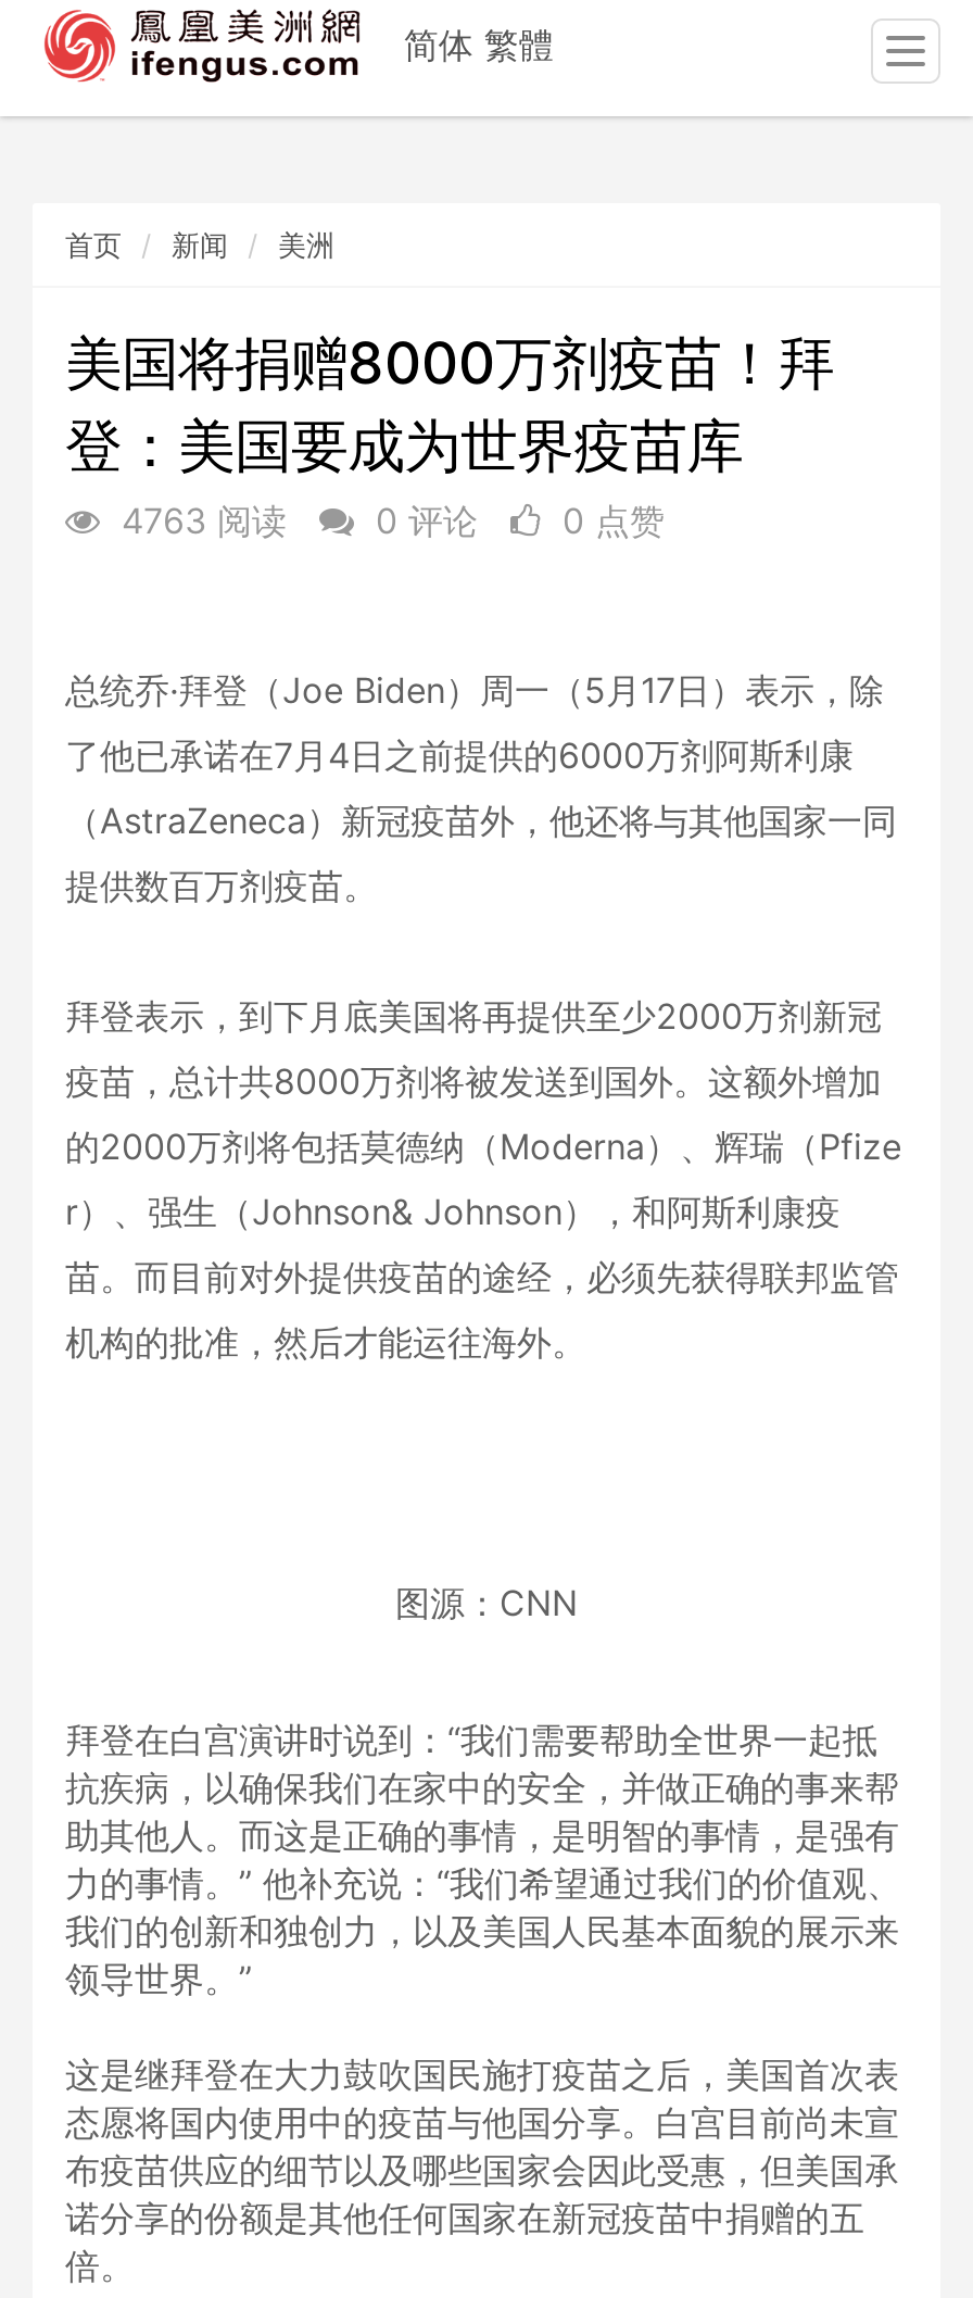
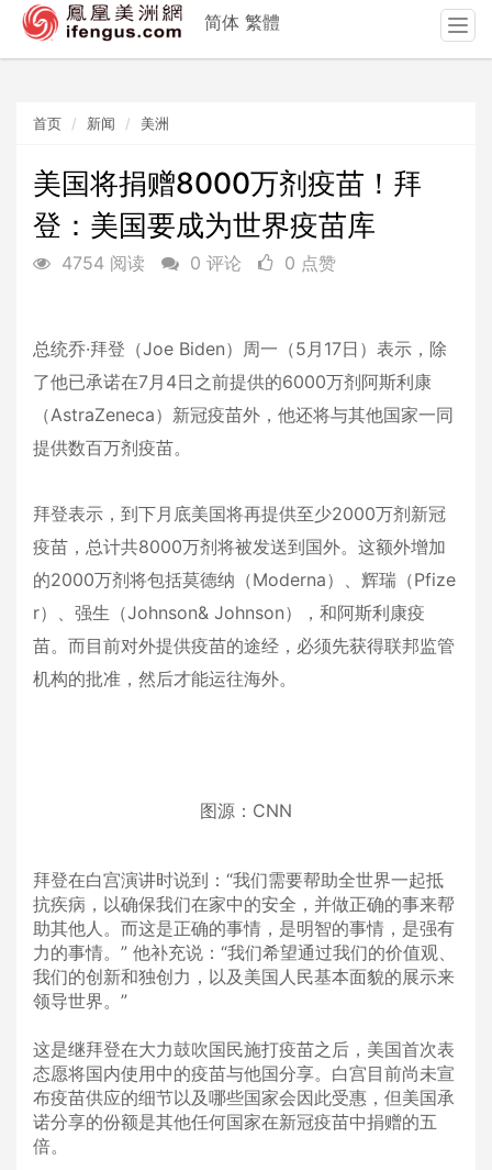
[111,499,665,542] 4763 阅读 0 评论 0 点赞 -> [56,252,336,274] 4754 阅读 0 评论 0 点赞

